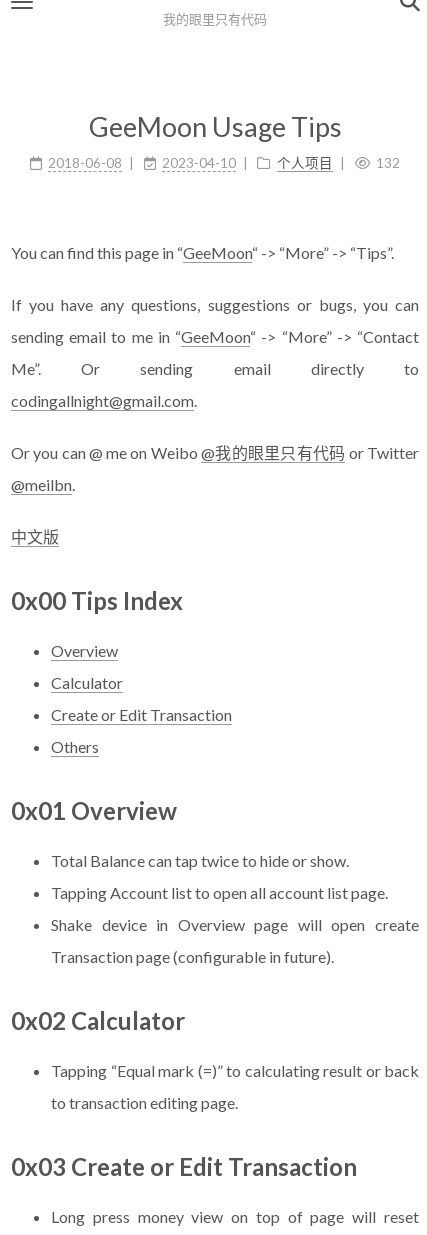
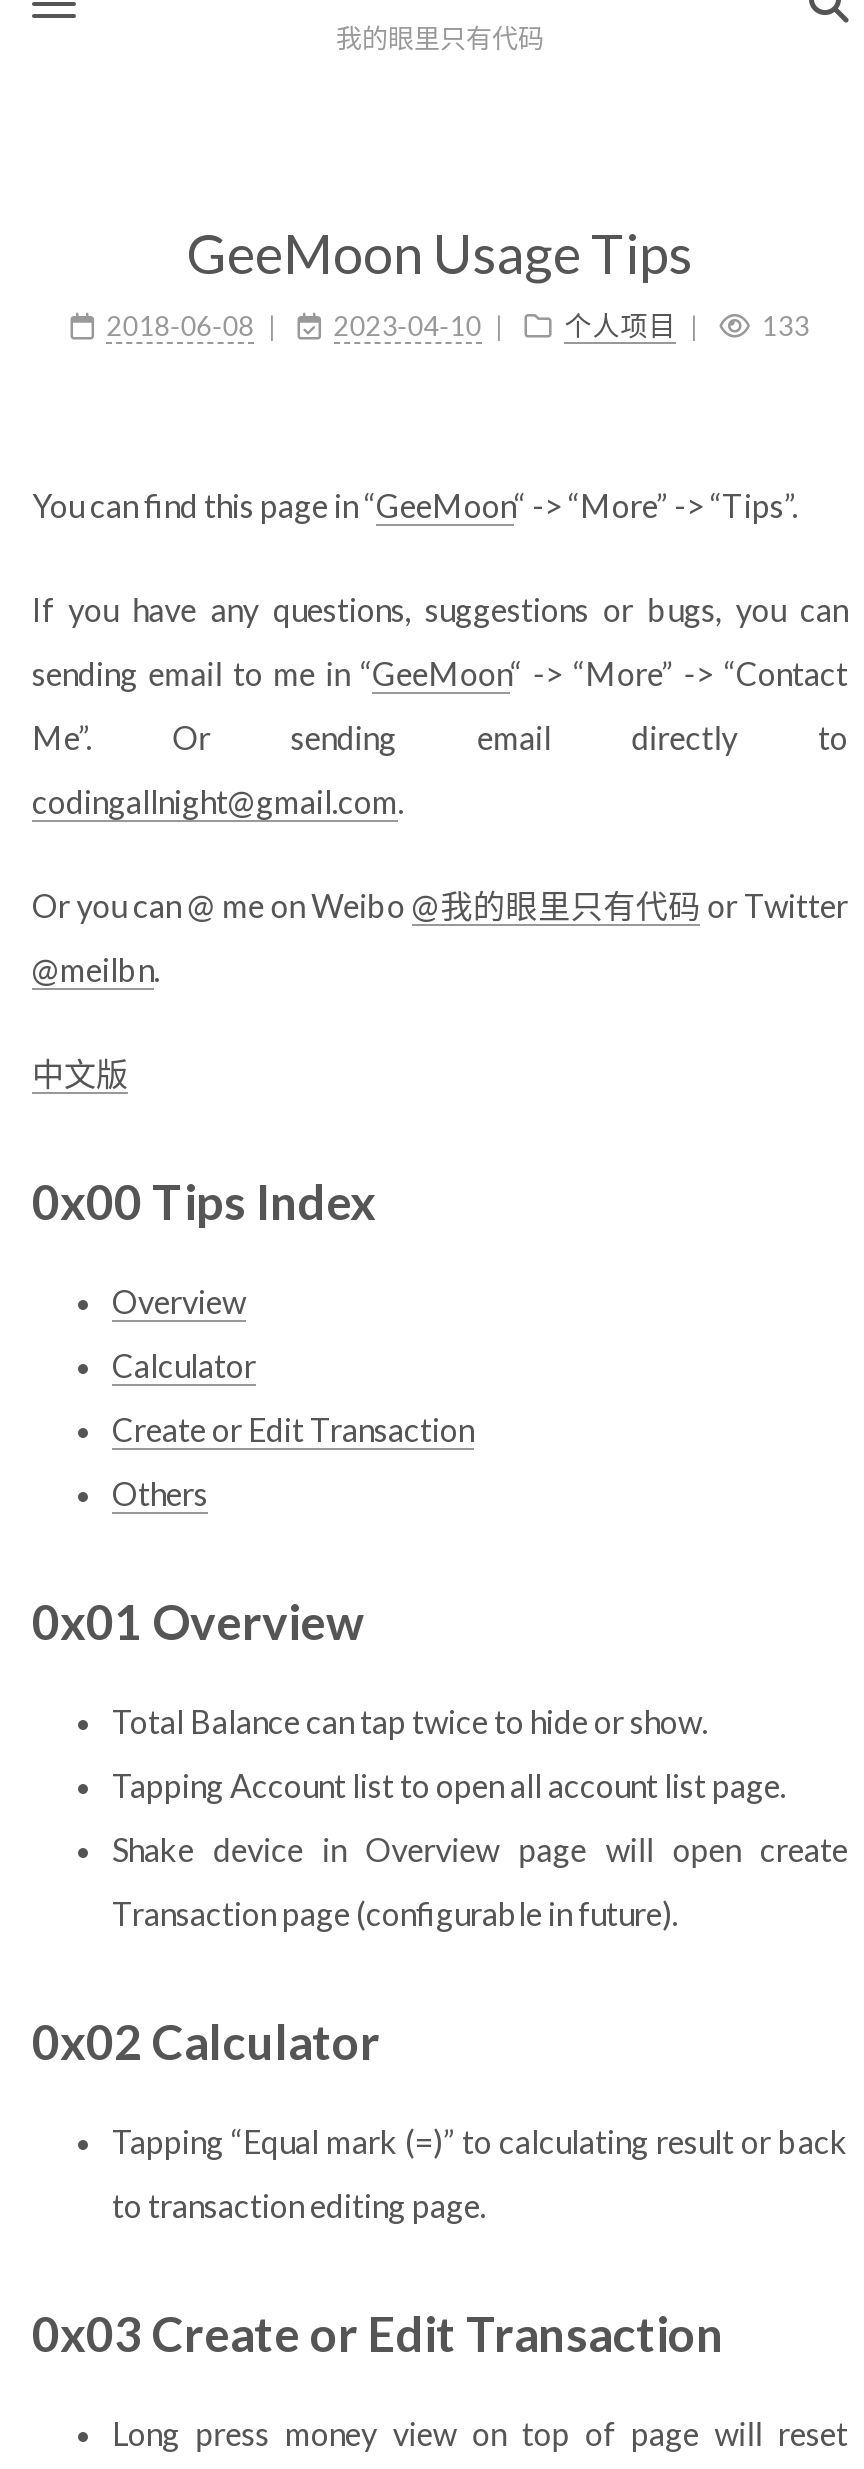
[376,155,400,171] 132 -> [762,310,810,342] 133

